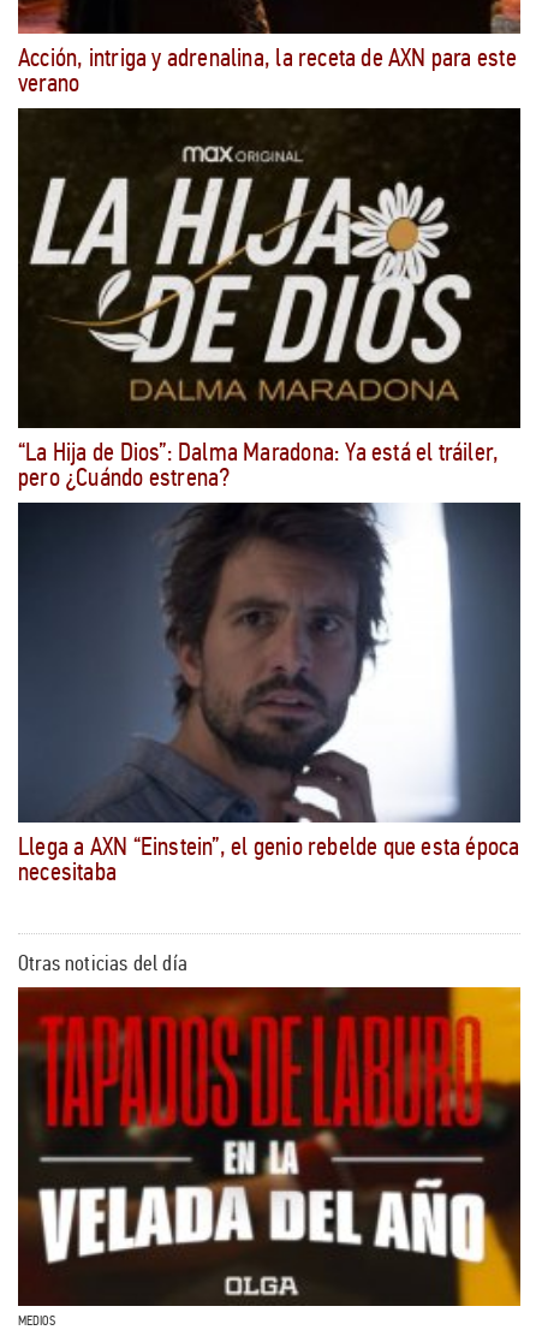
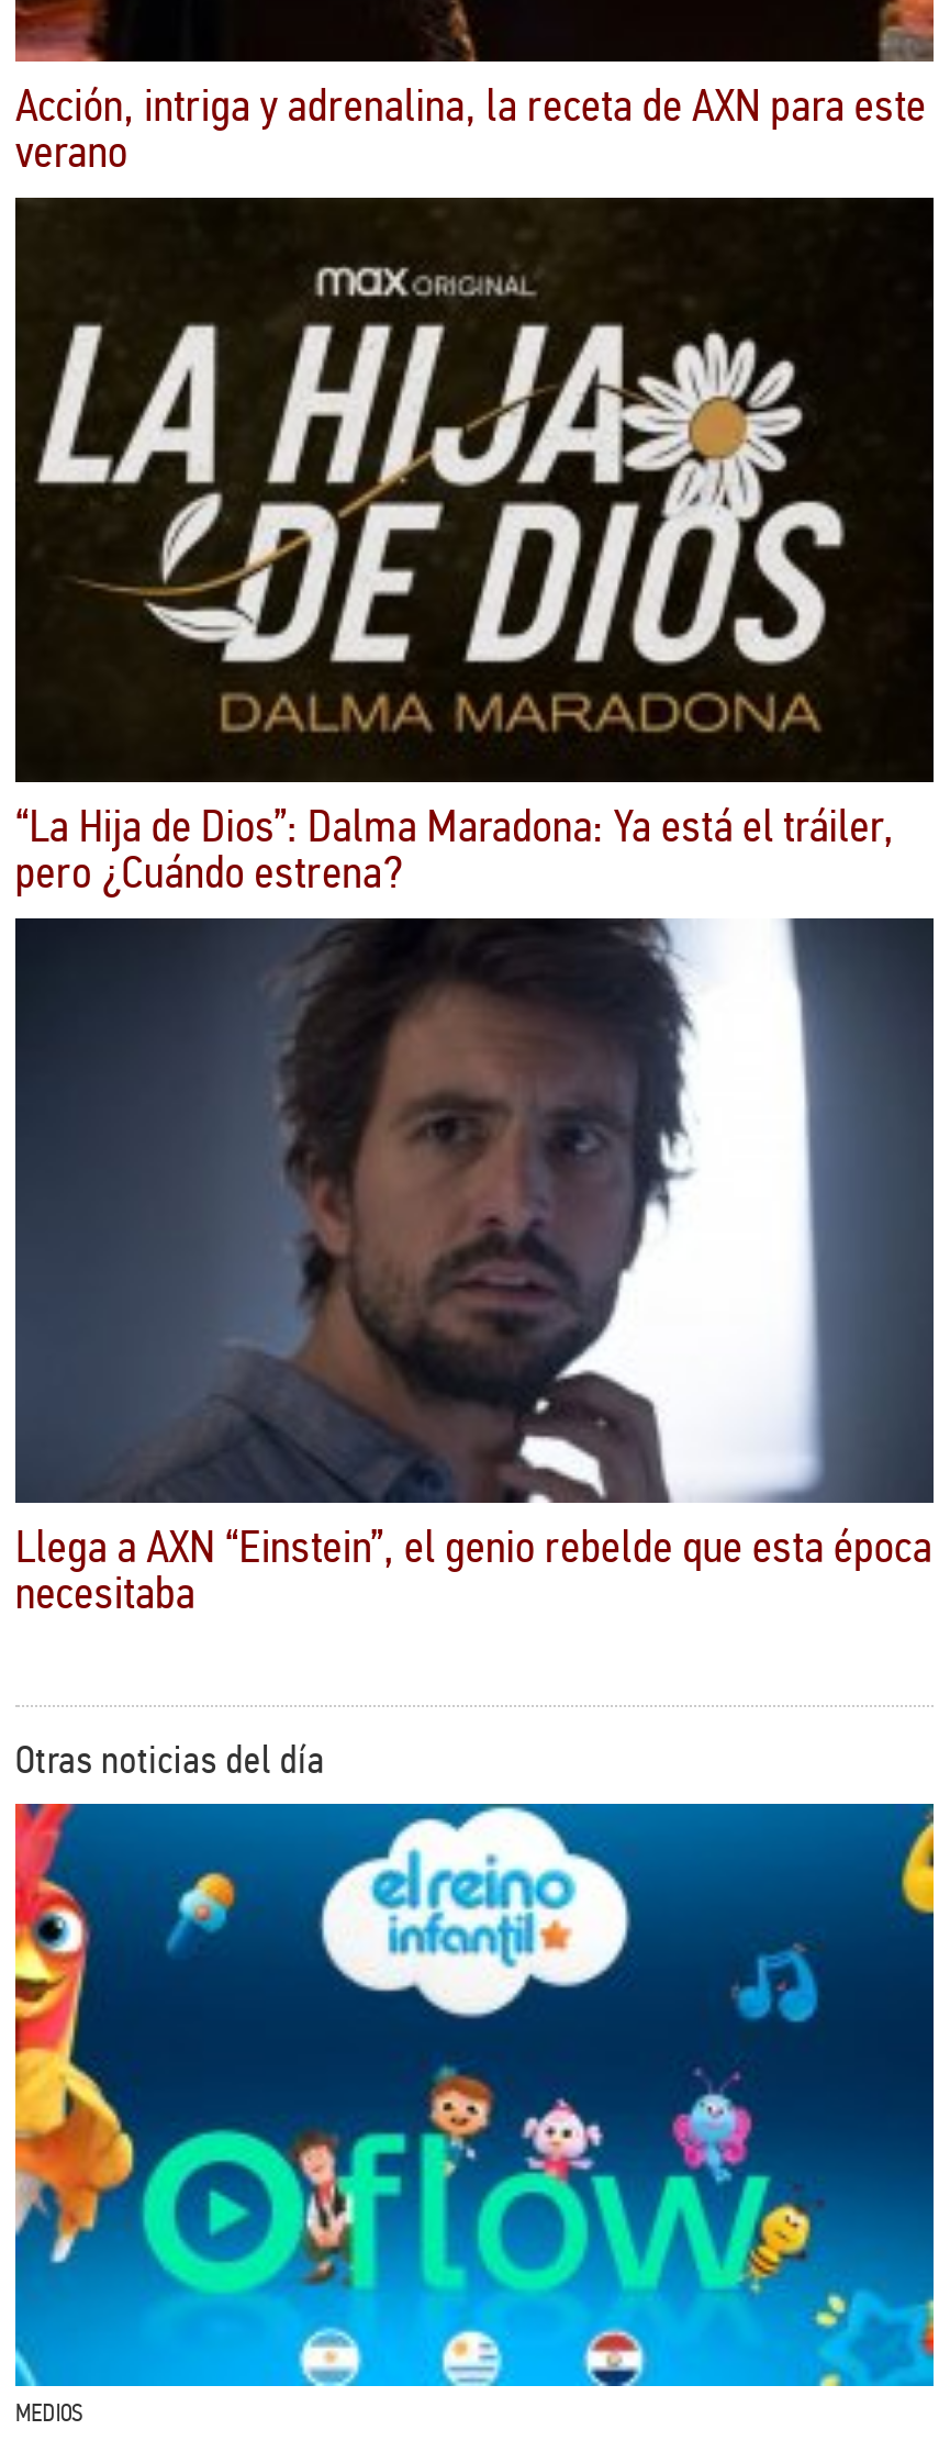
[17,986,522,1307] [image] -> [13,1802,936,2388] [image]

